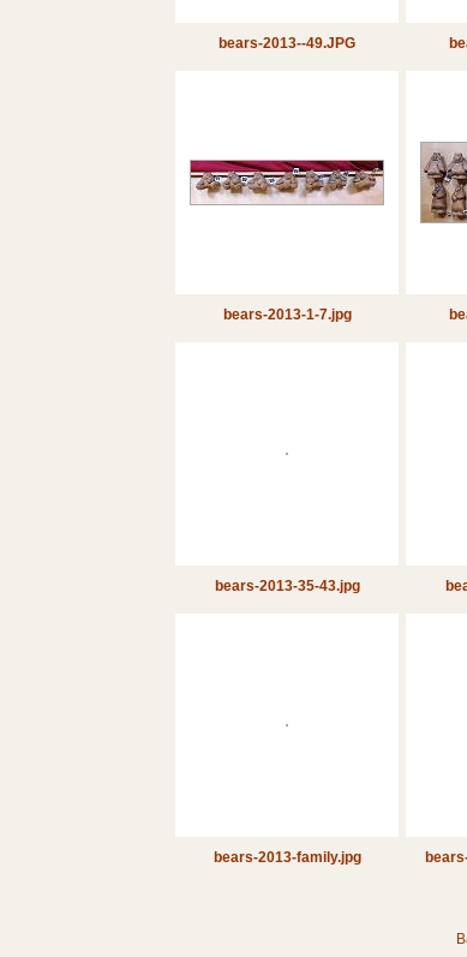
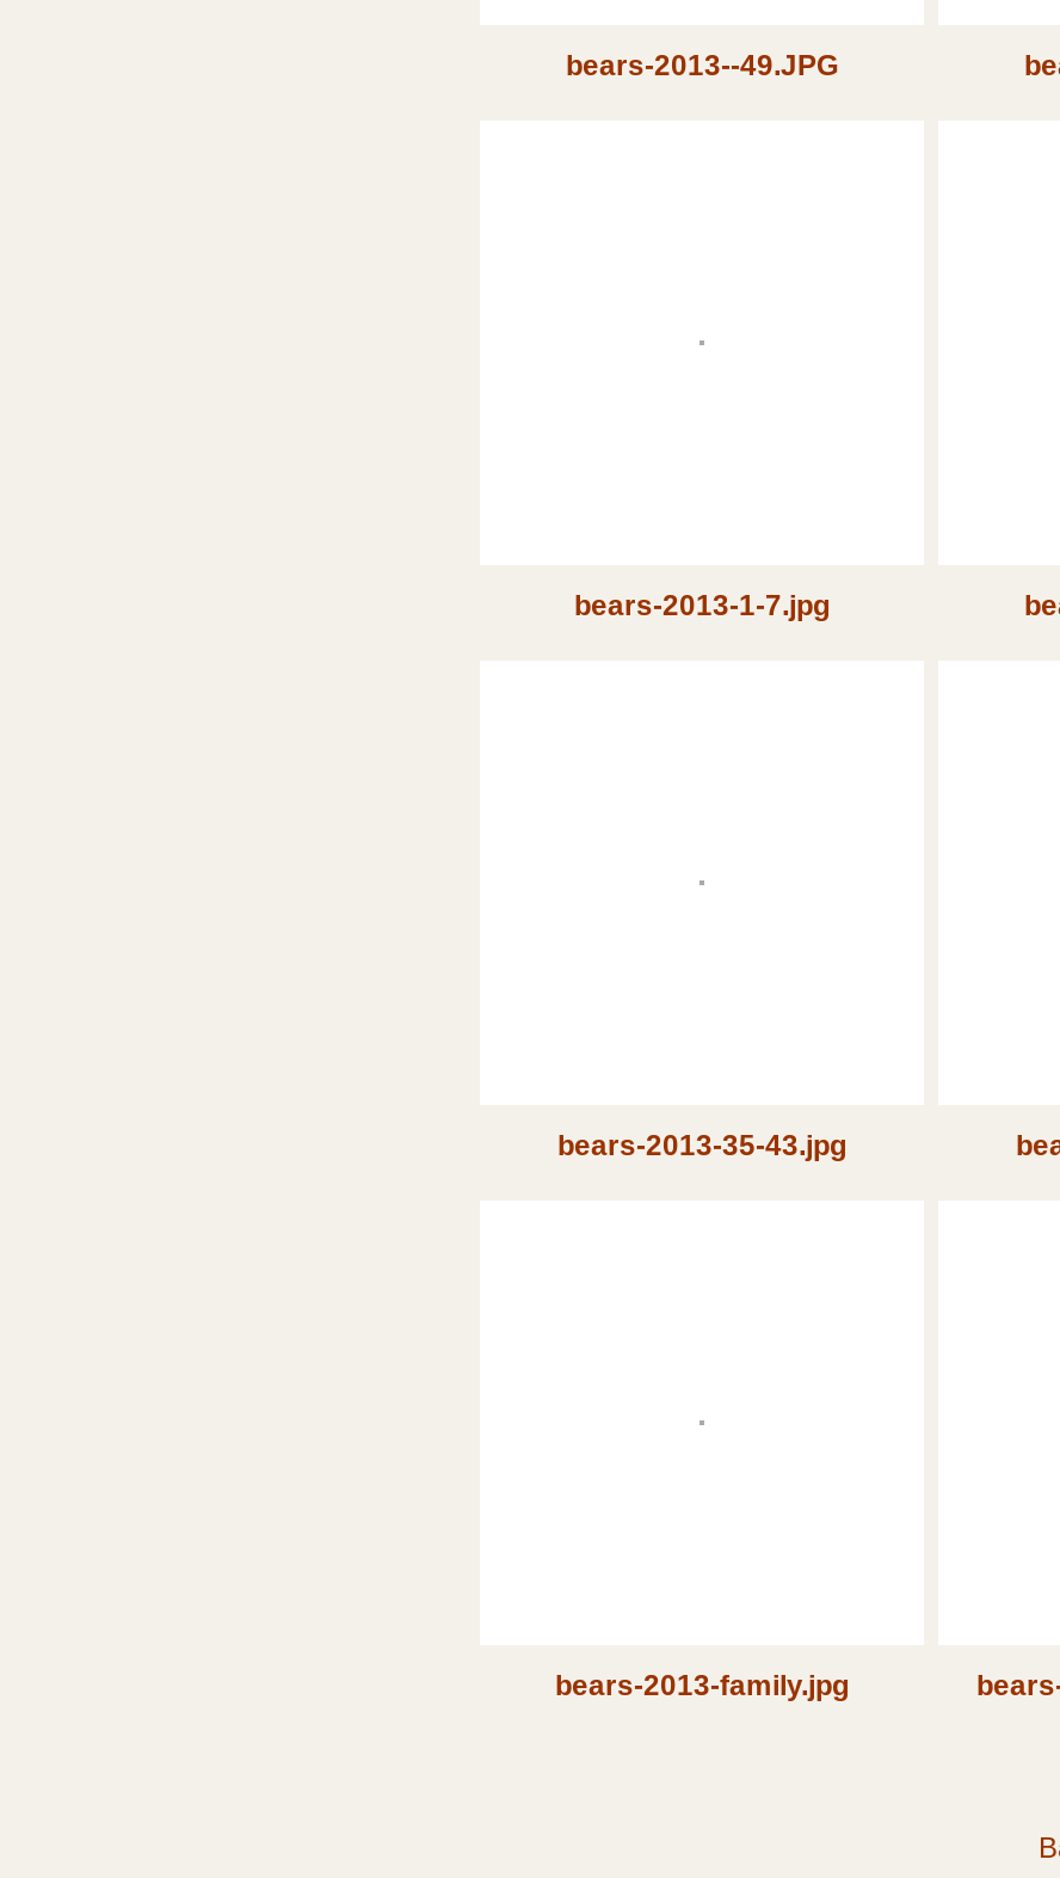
[419,140,463,225] [image] -> none
[188,158,385,207] [image] -> none

